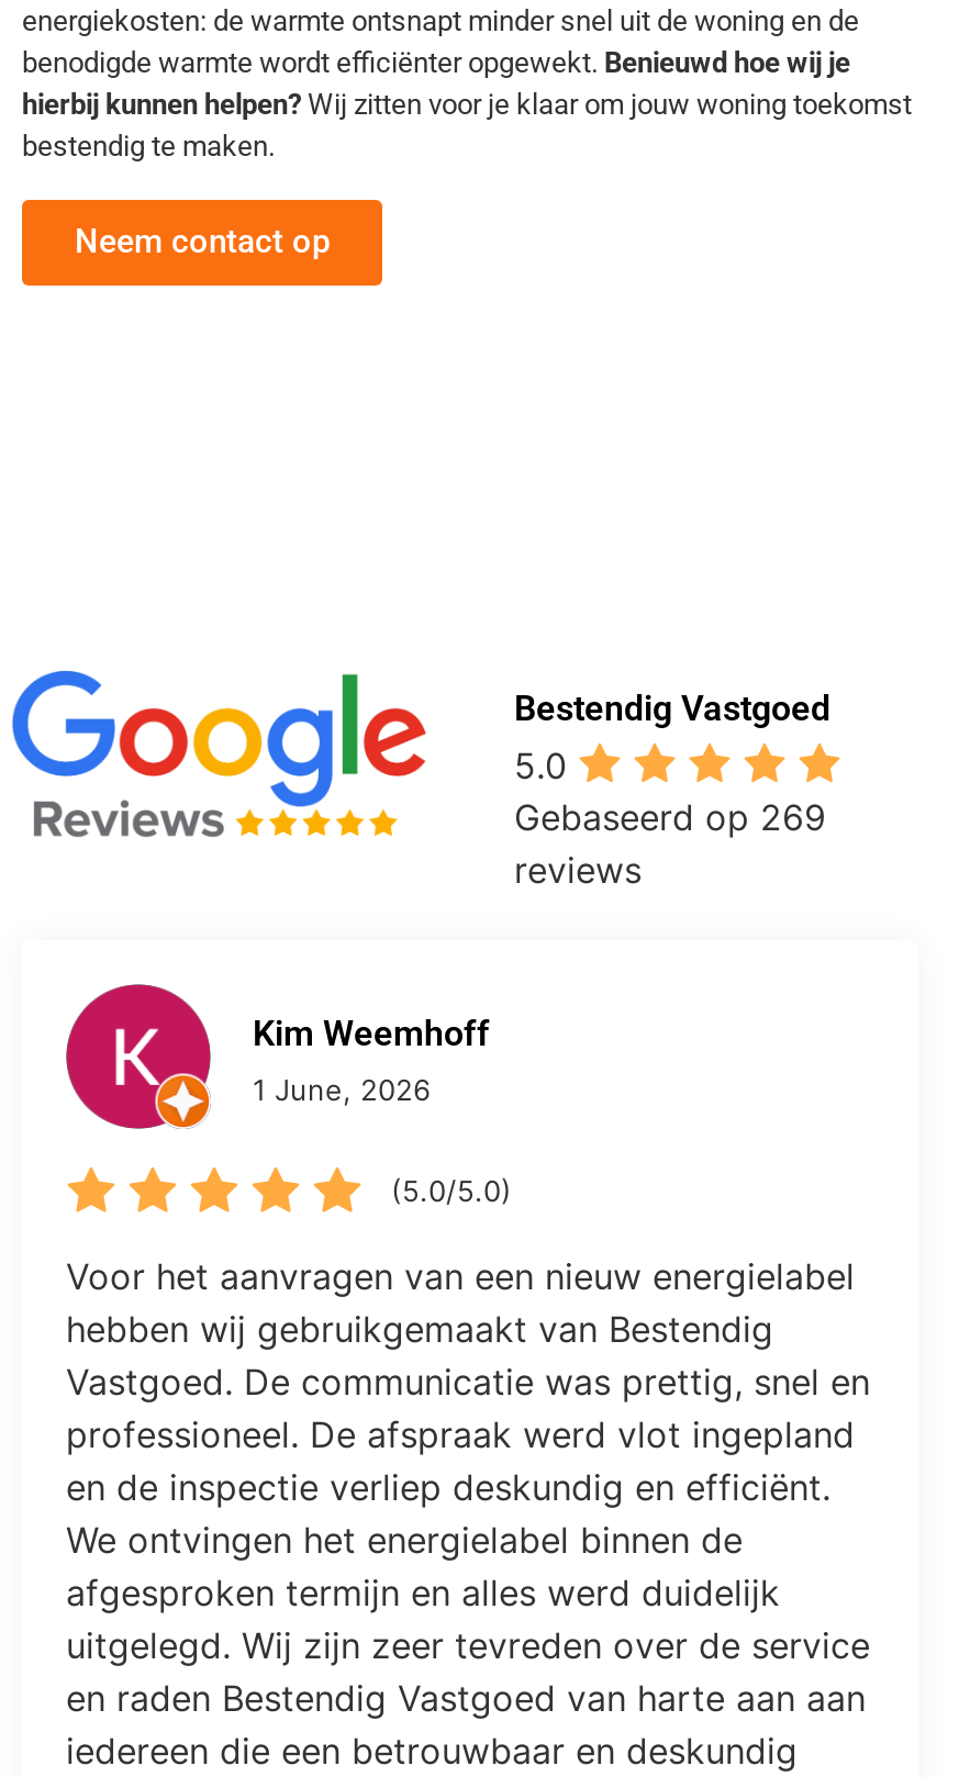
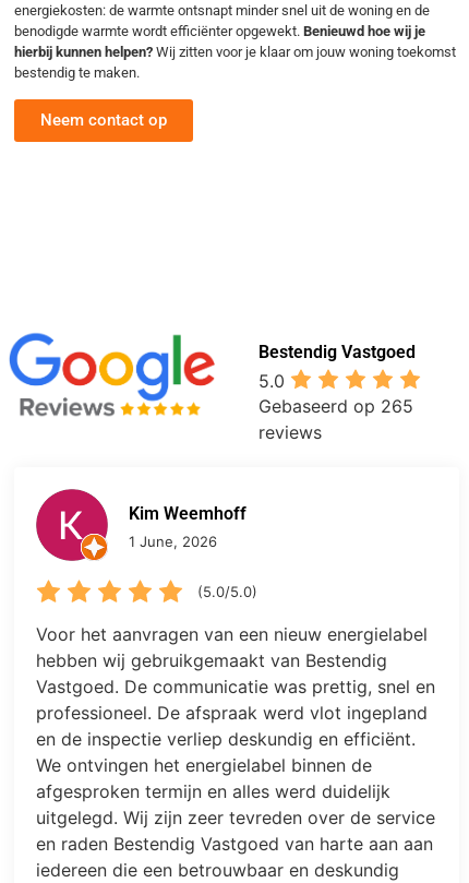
[514,796,826,840] Gebaseerd op 269 -> [258,395,413,417] Gebaseerd op 265

